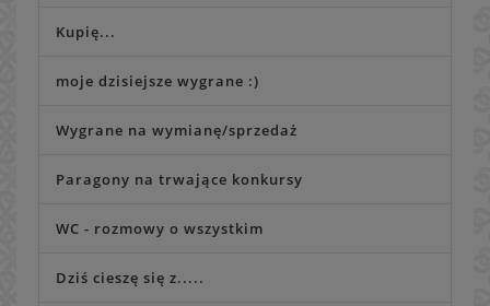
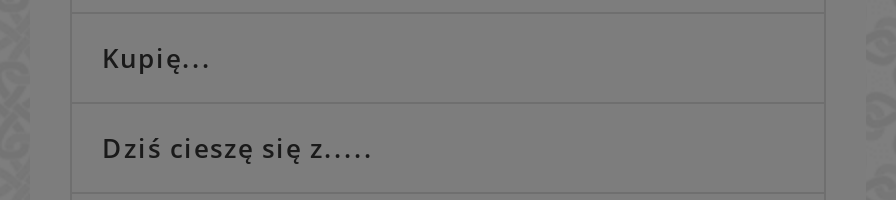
[56,71,303,238] moje dzisiejsze wygrane :) | Wygrane na wymianę/sprzedaż | Paragony na trwające konkursy | WC - rozmowy o wszystkim -> none

